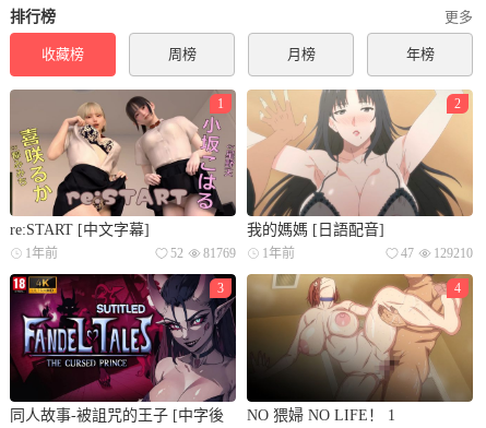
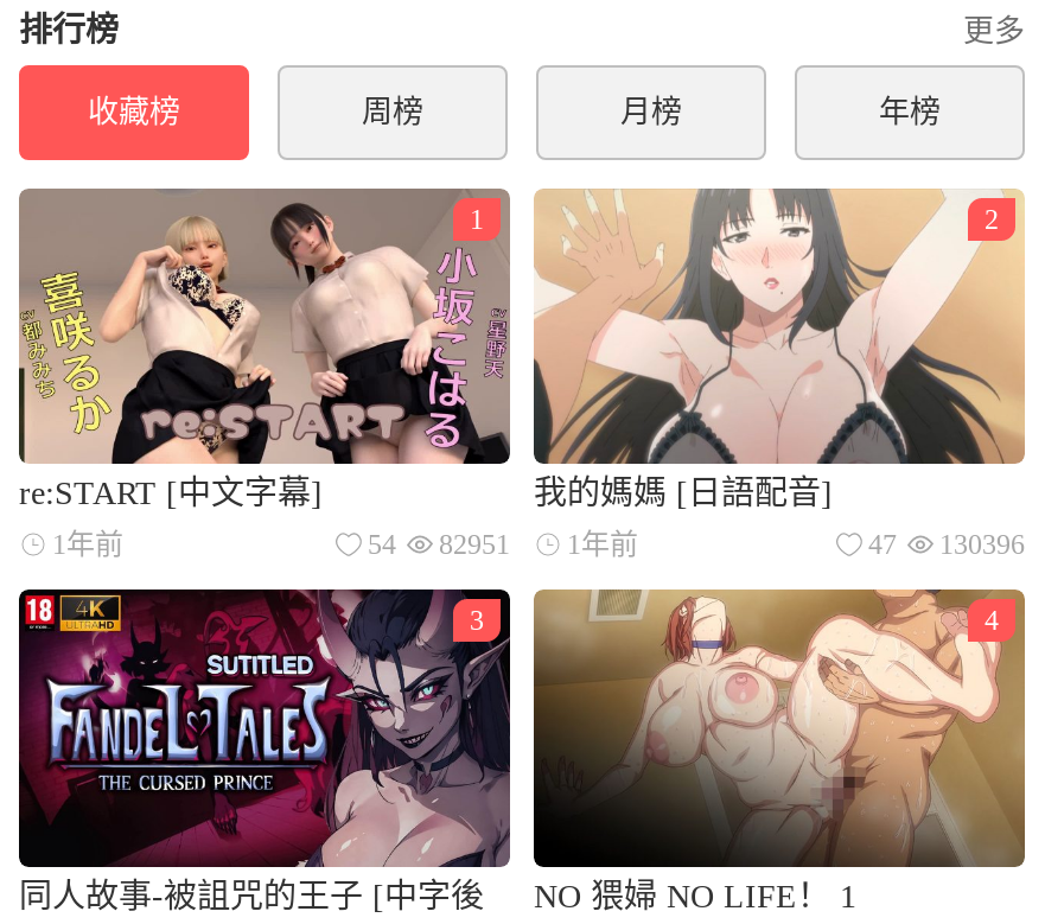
[170,246,183,261] 52 -> [368,528,396,562] 54
[203,246,236,261] 81769 -> [439,528,510,562] 82951
[401,246,473,261] 47 129210 -> [868,528,1025,562] 47 130396

